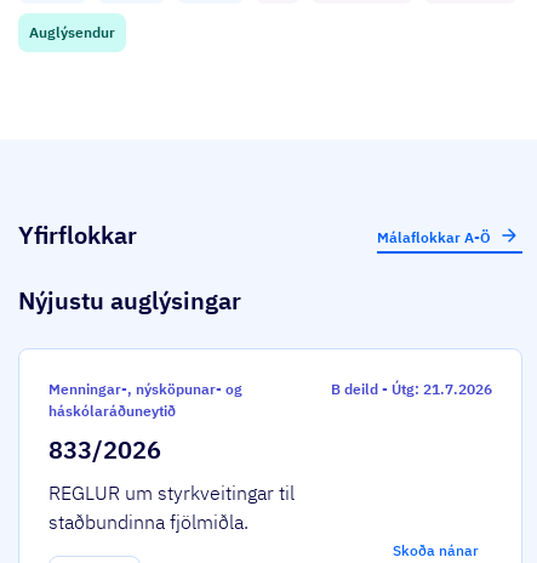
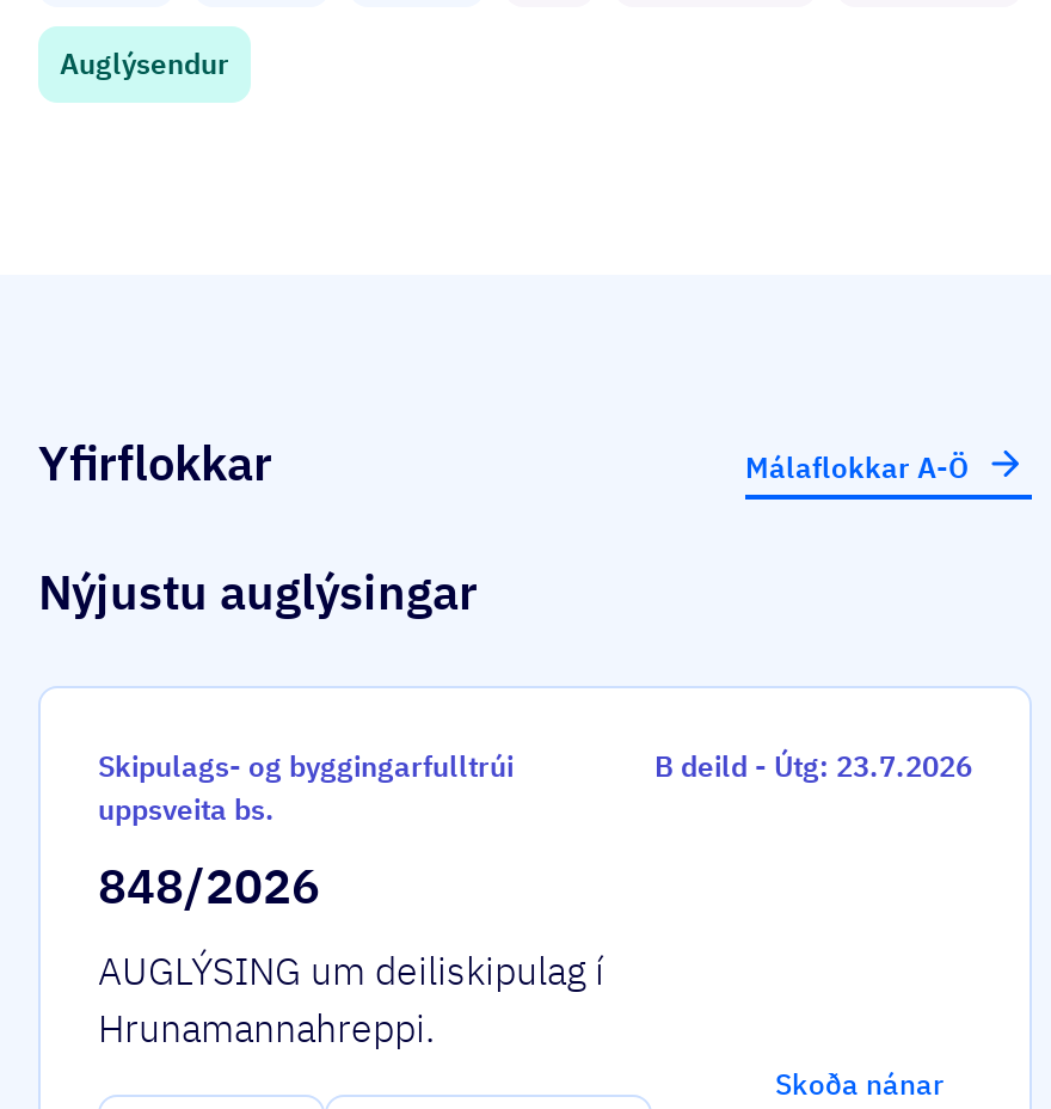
[48,380,242,420] Menningar-, nýsköpunar- og | háskólaráðuneytið -> [98,748,514,827] Skipulags- og byggingarfulltrúi | uppsveita bs.
[331,380,492,398] B deild - Útg: 21.7.2026 -> [654,748,972,784] B deild - Útg: 23.7.2026
[48,433,295,534] 833/2026 | REGLUR um styrkveitingar til | staðbundinna fjölmiðla. -> [98,853,604,1052] 848/2026 | AUGLÝSING um deiliskipulag í | Hrunamannahreppi.

